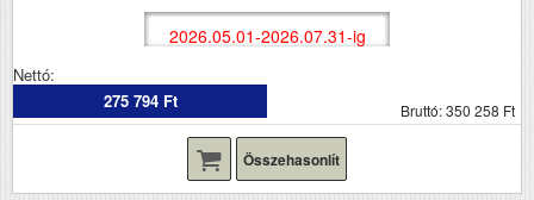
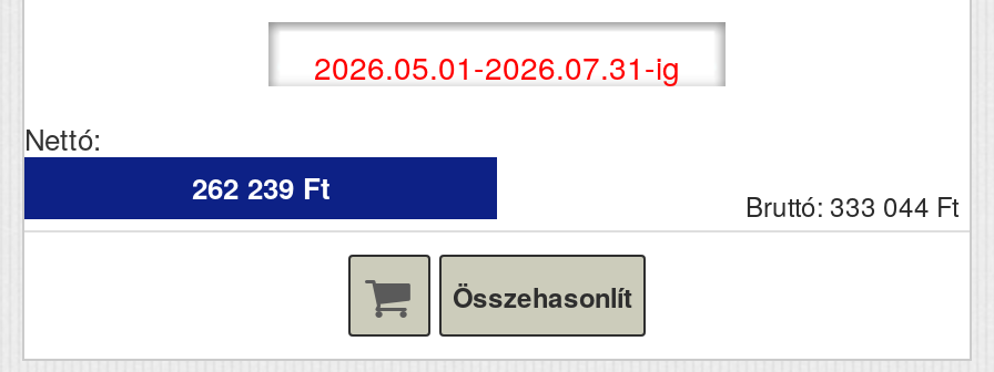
[103,89,177,112] 275 794 Ft -> [192,166,329,208] 262 239 Ft
[401,100,515,120] Bruttó: 350 258 Ft -> [745,186,958,224] Bruttó: 333 044 Ft

